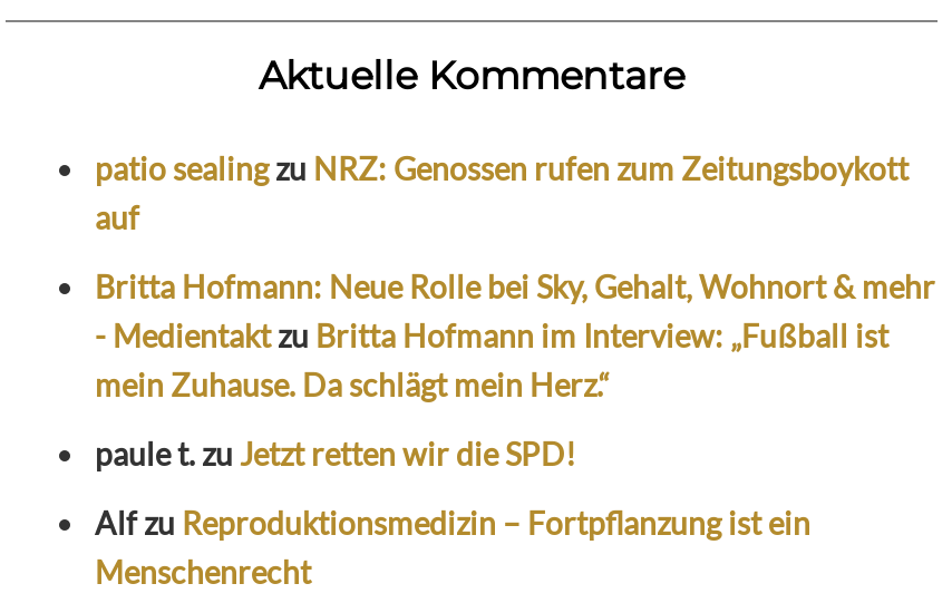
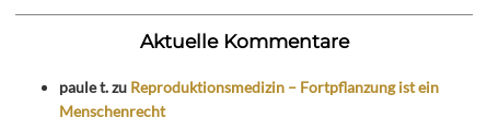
[95,150,935,541] patio sealing zu NRZ: Genossen rufen zum Zeitungsboykott | auf | Britta Hofmann: Neue Rolle bei Sky, Gehalt, Wohnort & mehr | - Medientakt zu Britta Hofmann im Interview: „Fußball ist | mein Zuhause. Da schlägt mein Herz.“ | paule t. zu Jetzt retten wir die SPD! | Alf zu Reproduktionsmedizin – Fortpflanzung ist ein -> [59,77,439,96] paule t. zu Reproduktionsmedizin – Fortpflanzung ist ein

